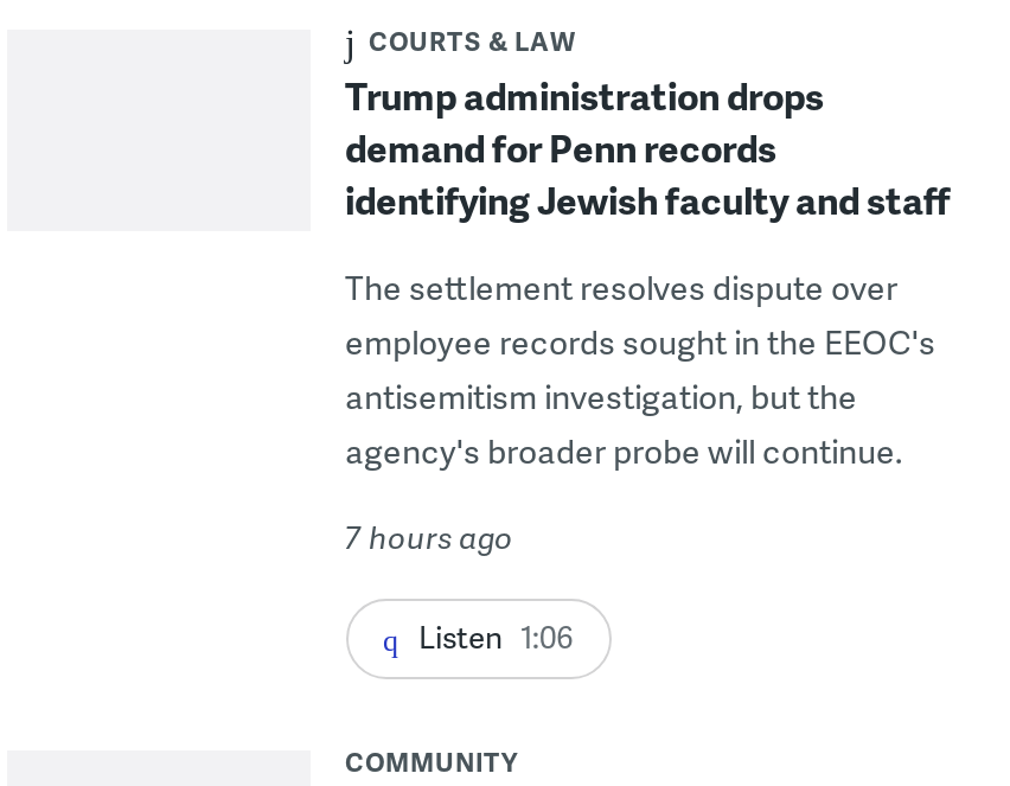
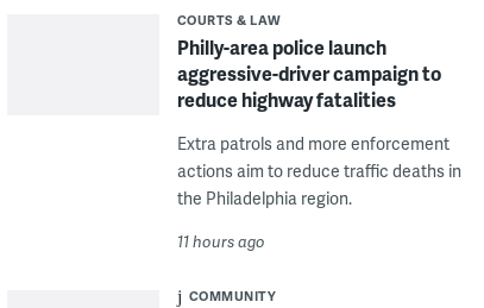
[345,68,950,659] Trump administration drops | demand for Penn records | identifying Jewish faculty and staff | The settlement resolves dispute over | employee records sought in the EEOC's | antisemitism investigation, but the | agency's broader probe will continue. | 7 hours ago | Listen 1:06 -> [177,34,461,252] Philly-area police launch | aggressive-driver campaign to | reduce highway fatalities | Extra patrols and more enforcement | actions aim to reduce traffic deaths in | the Philadelphia region. | 11 hours ago

